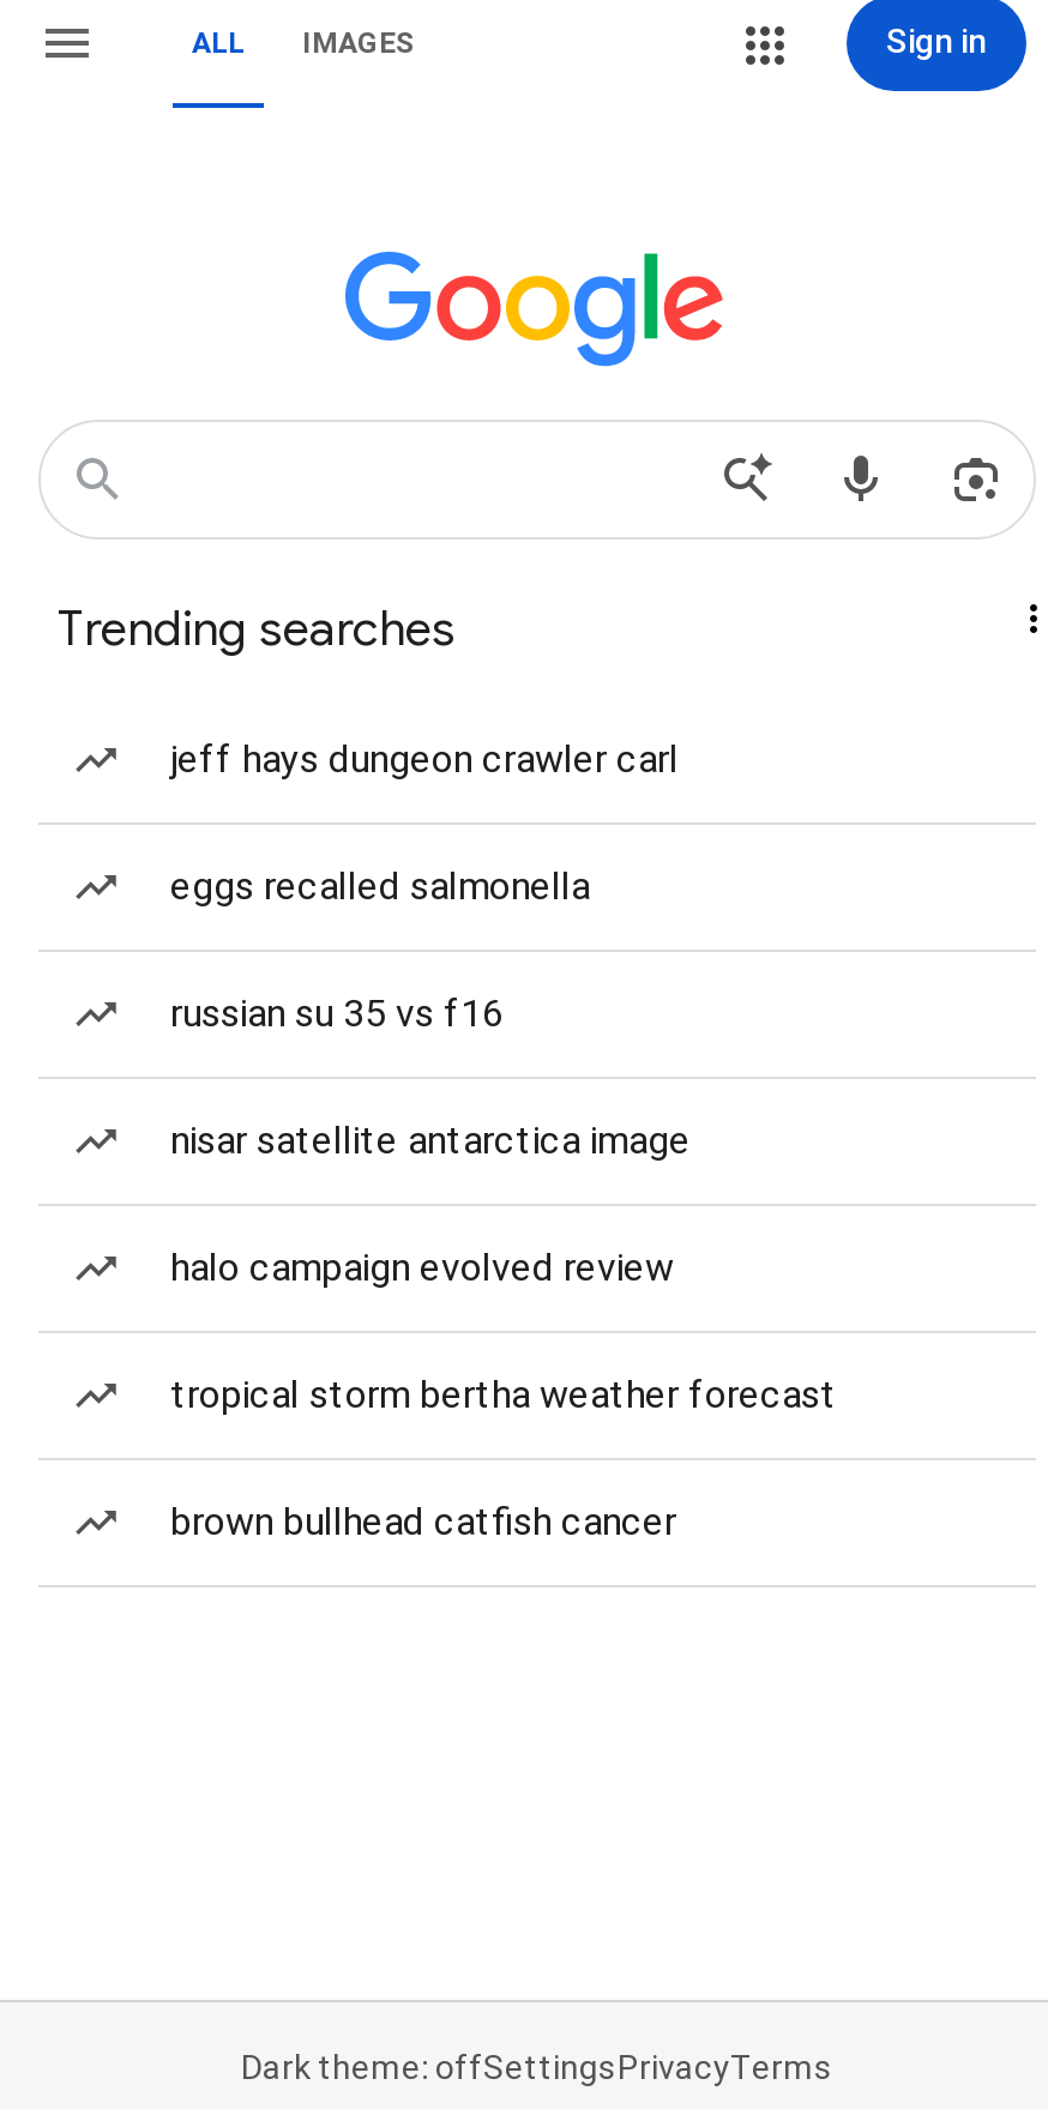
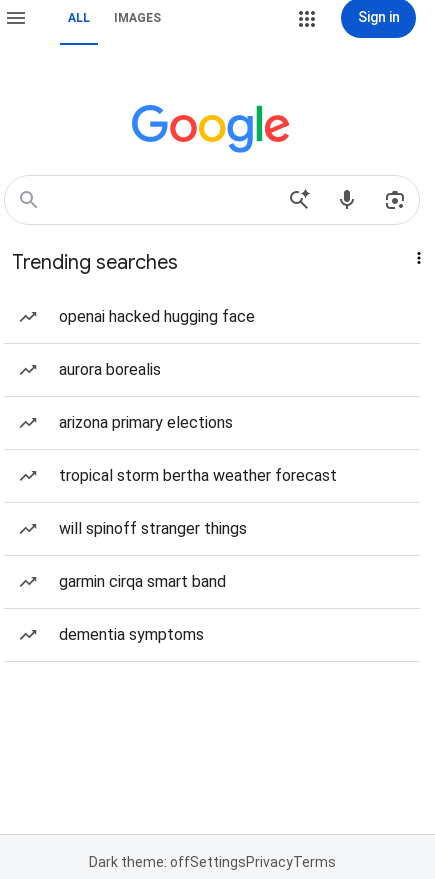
[170,736,691,1290] jeff hays dungeon crawler carl | eggs recalled salmonella | russian su 35 vs f16 | nisar satellite antarctica image | halo campaign evolved review -> [59,307,255,432] openai hacked hugging face | aurora borealis | arizona primary elections
moved [170,1372,837,1417] -> [59,466,337,485]: tropical storm bertha weather forecast
[170,1499,676,1544] brown bullhead catfish cancer -> [59,519,247,644] will spinoff stranger things | garmin cirqa smart band | dementia symptoms

